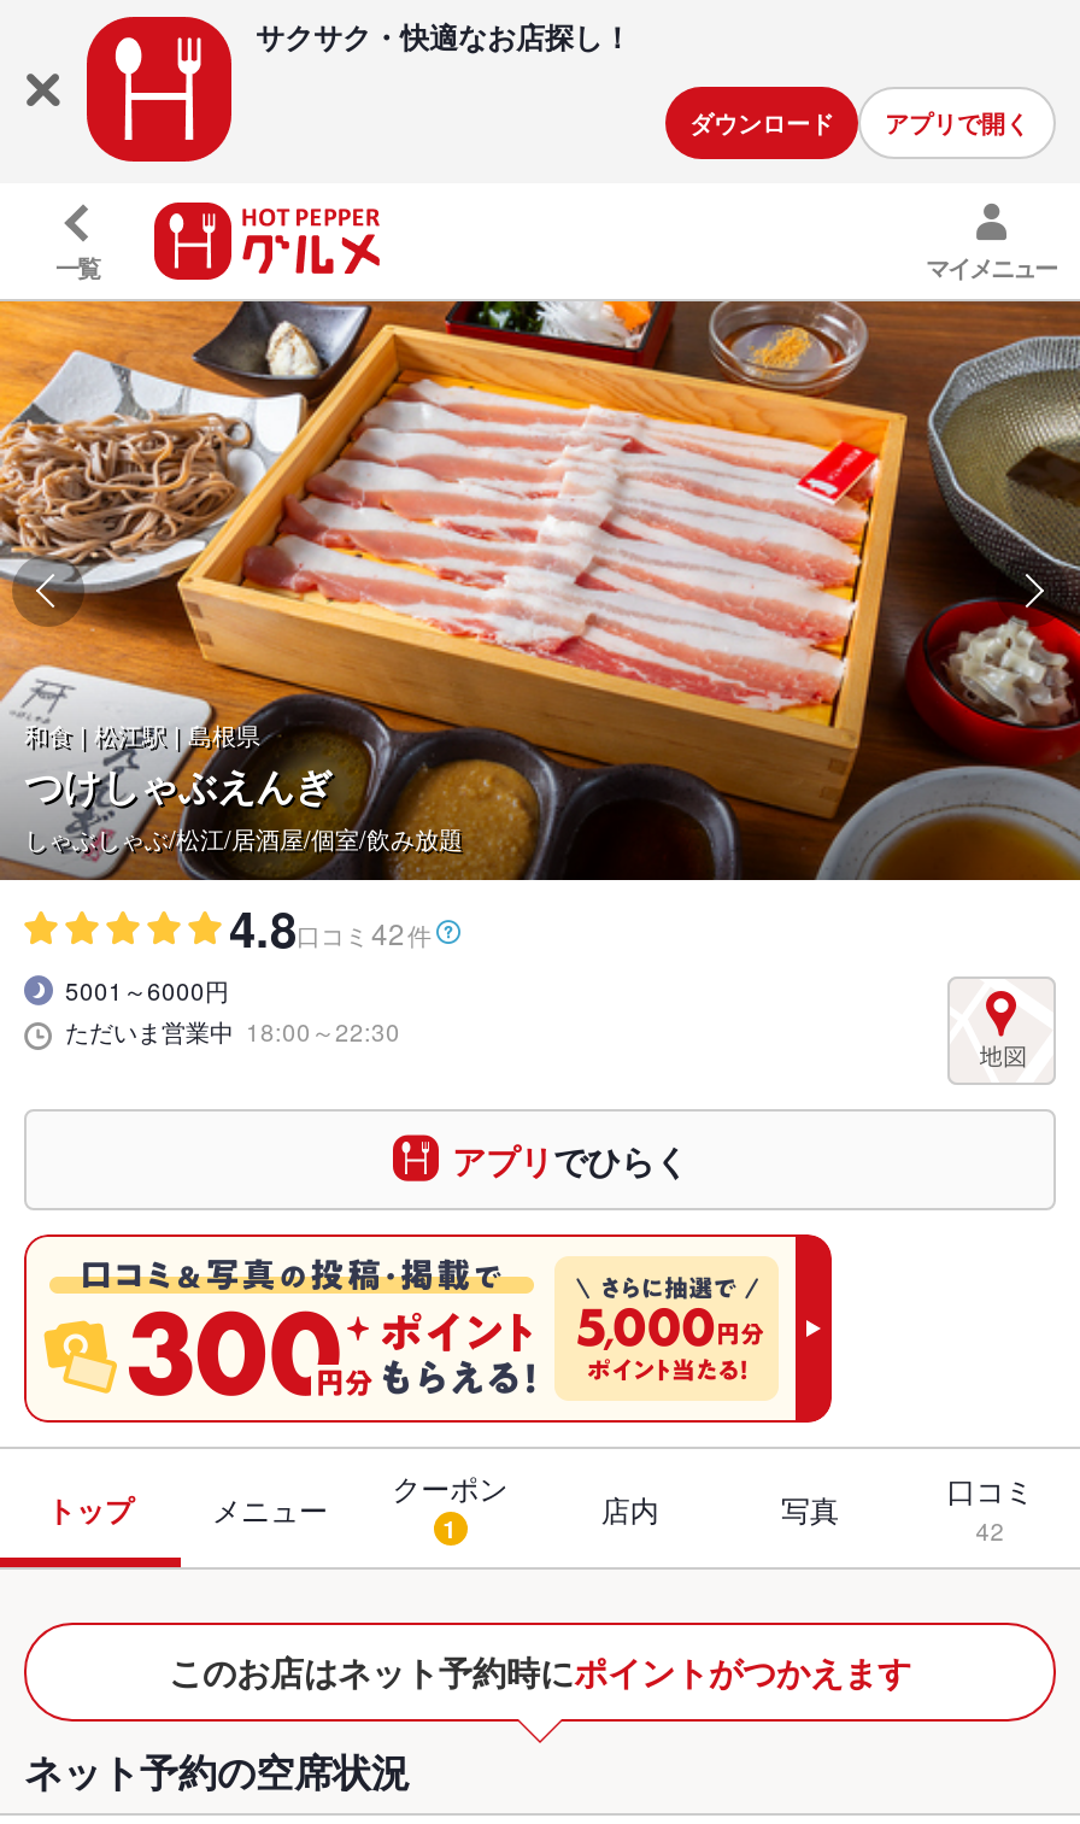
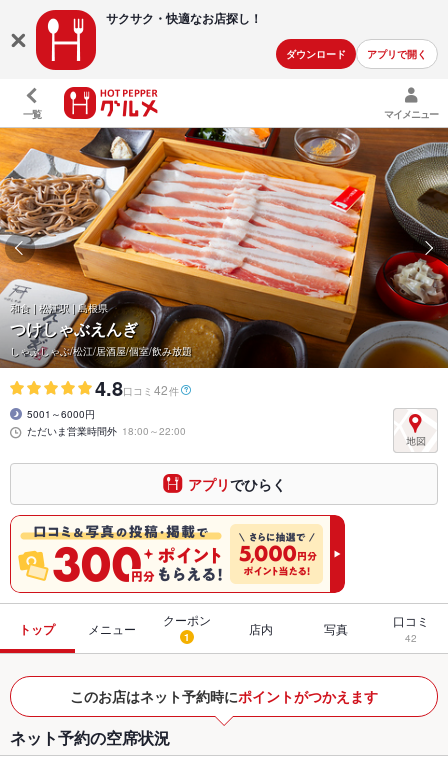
[58,1016,400,1050] ただいま営業中 18:00～22:30 -> [24,424,186,438] ただいま営業時間外 18:00～22:00

